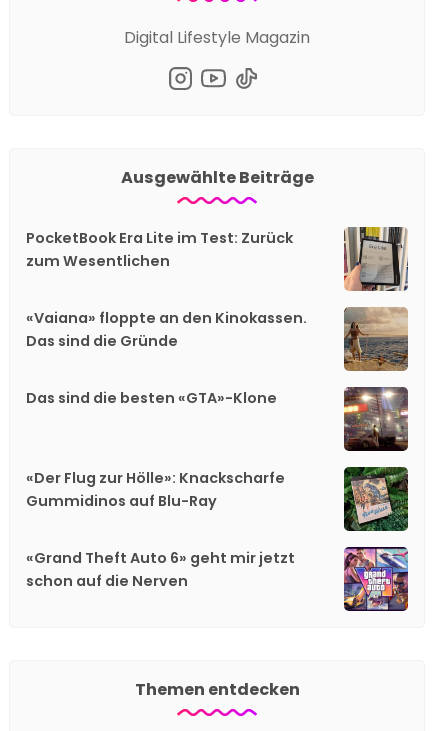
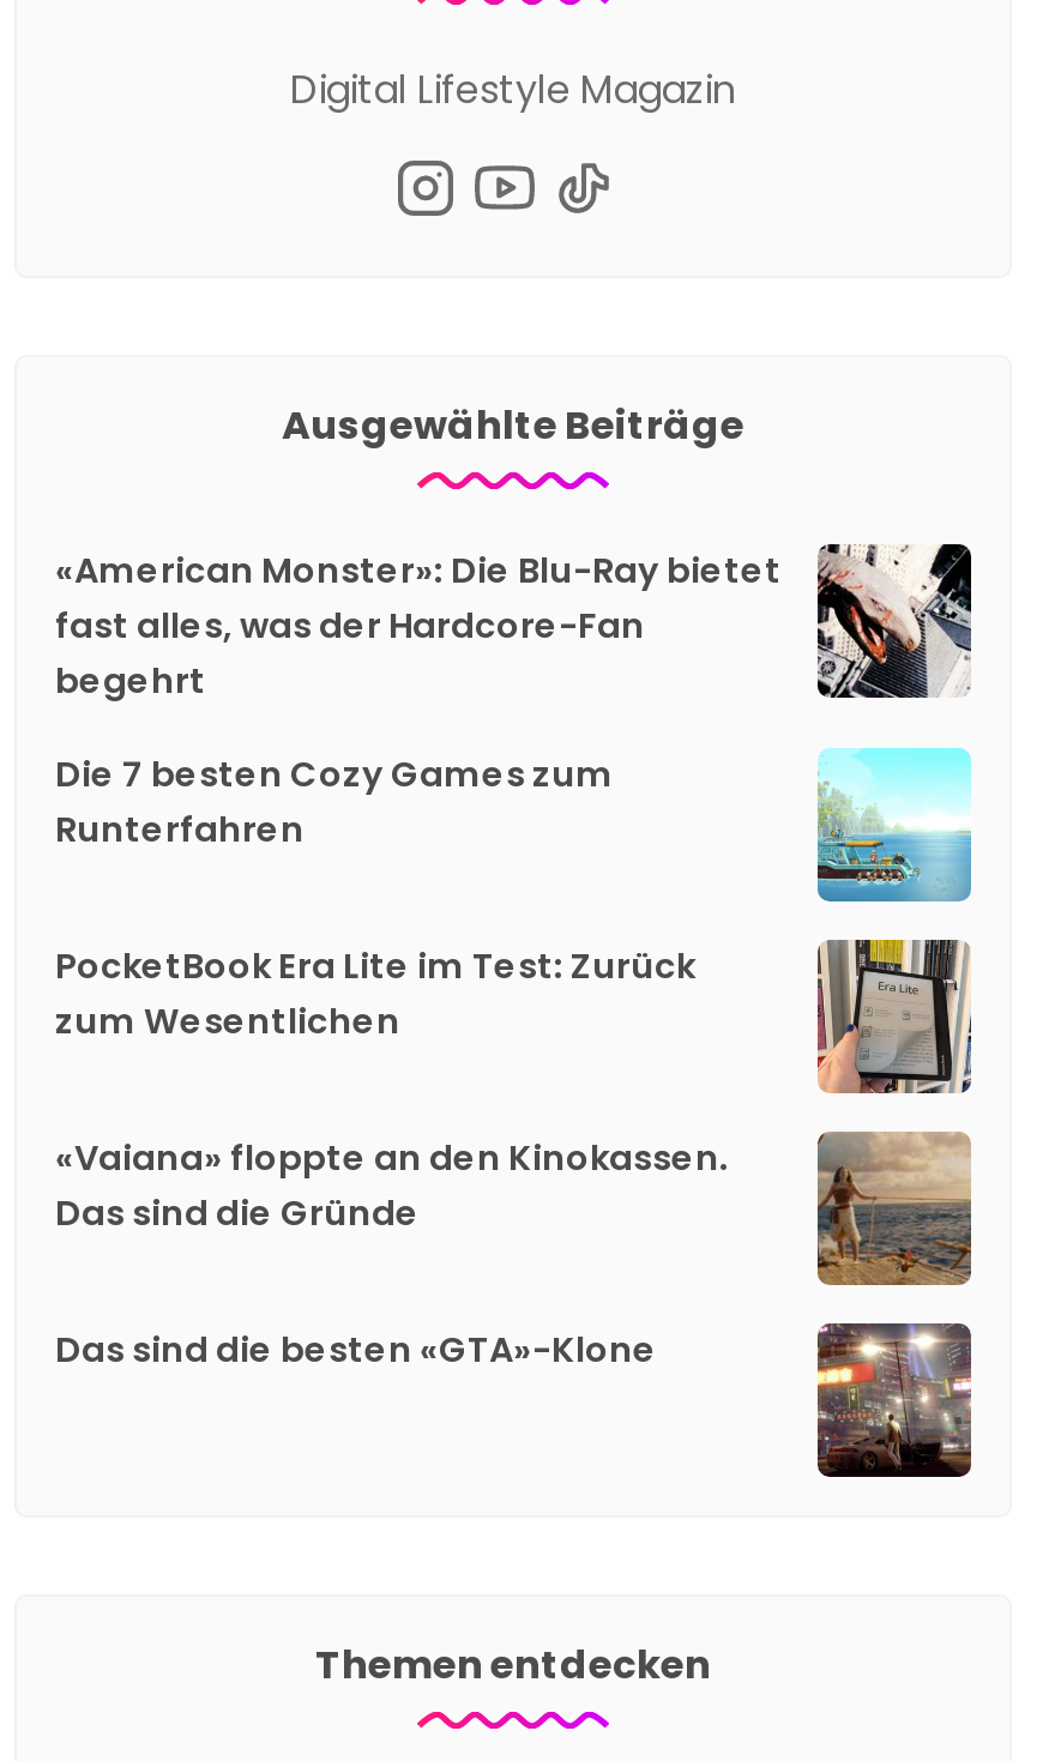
none -> [55,544,973,854] [image] | «American Monster»: Die Blu-Ray bietet | fast alles, was der Hardcore-Fan | begehrt | Die 7 besten Cozy Games zum | Runterfahren
none -> [815,746,973,904] [image]
moved [26,225,410,408] -> [55,935,976,1374]: [image] | PocketBook Era Lite im Test: Zurück | zum Wesentlichen | «Vaiana» floppte an den Kinokassen. | Das sind die Gründe | Das sind die besten «GTA»-Klone
moved [342,385,410,450] -> [813,1319,976,1474]: [image]
[26,468,295,591] «Der Flug zur Hölle»: Knackscharfe | Gummidinos auf Blu-Ray | «Grand Theft Auto 6» geht mir jetzt | schon auf die Nerven -> none
[343,466,409,532] [image] -> none
[343,546,409,611] [image] -> none

